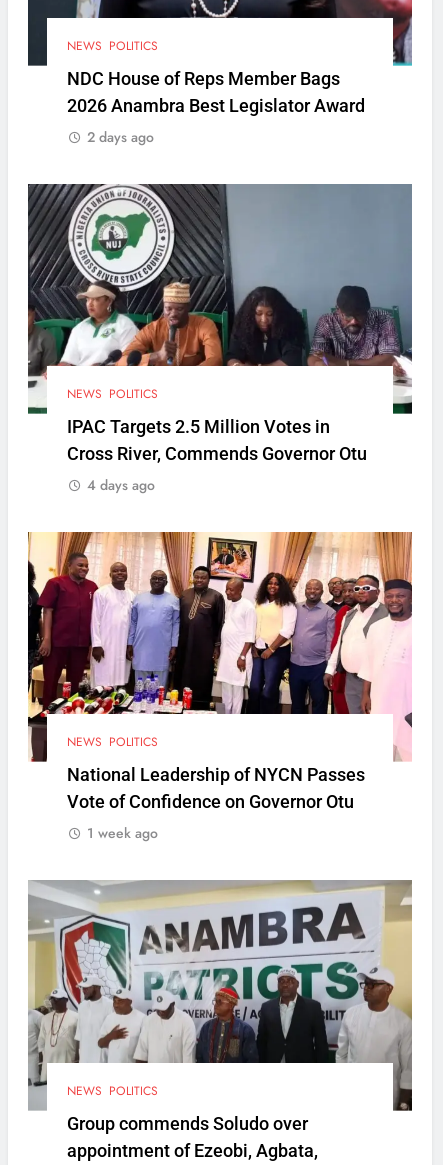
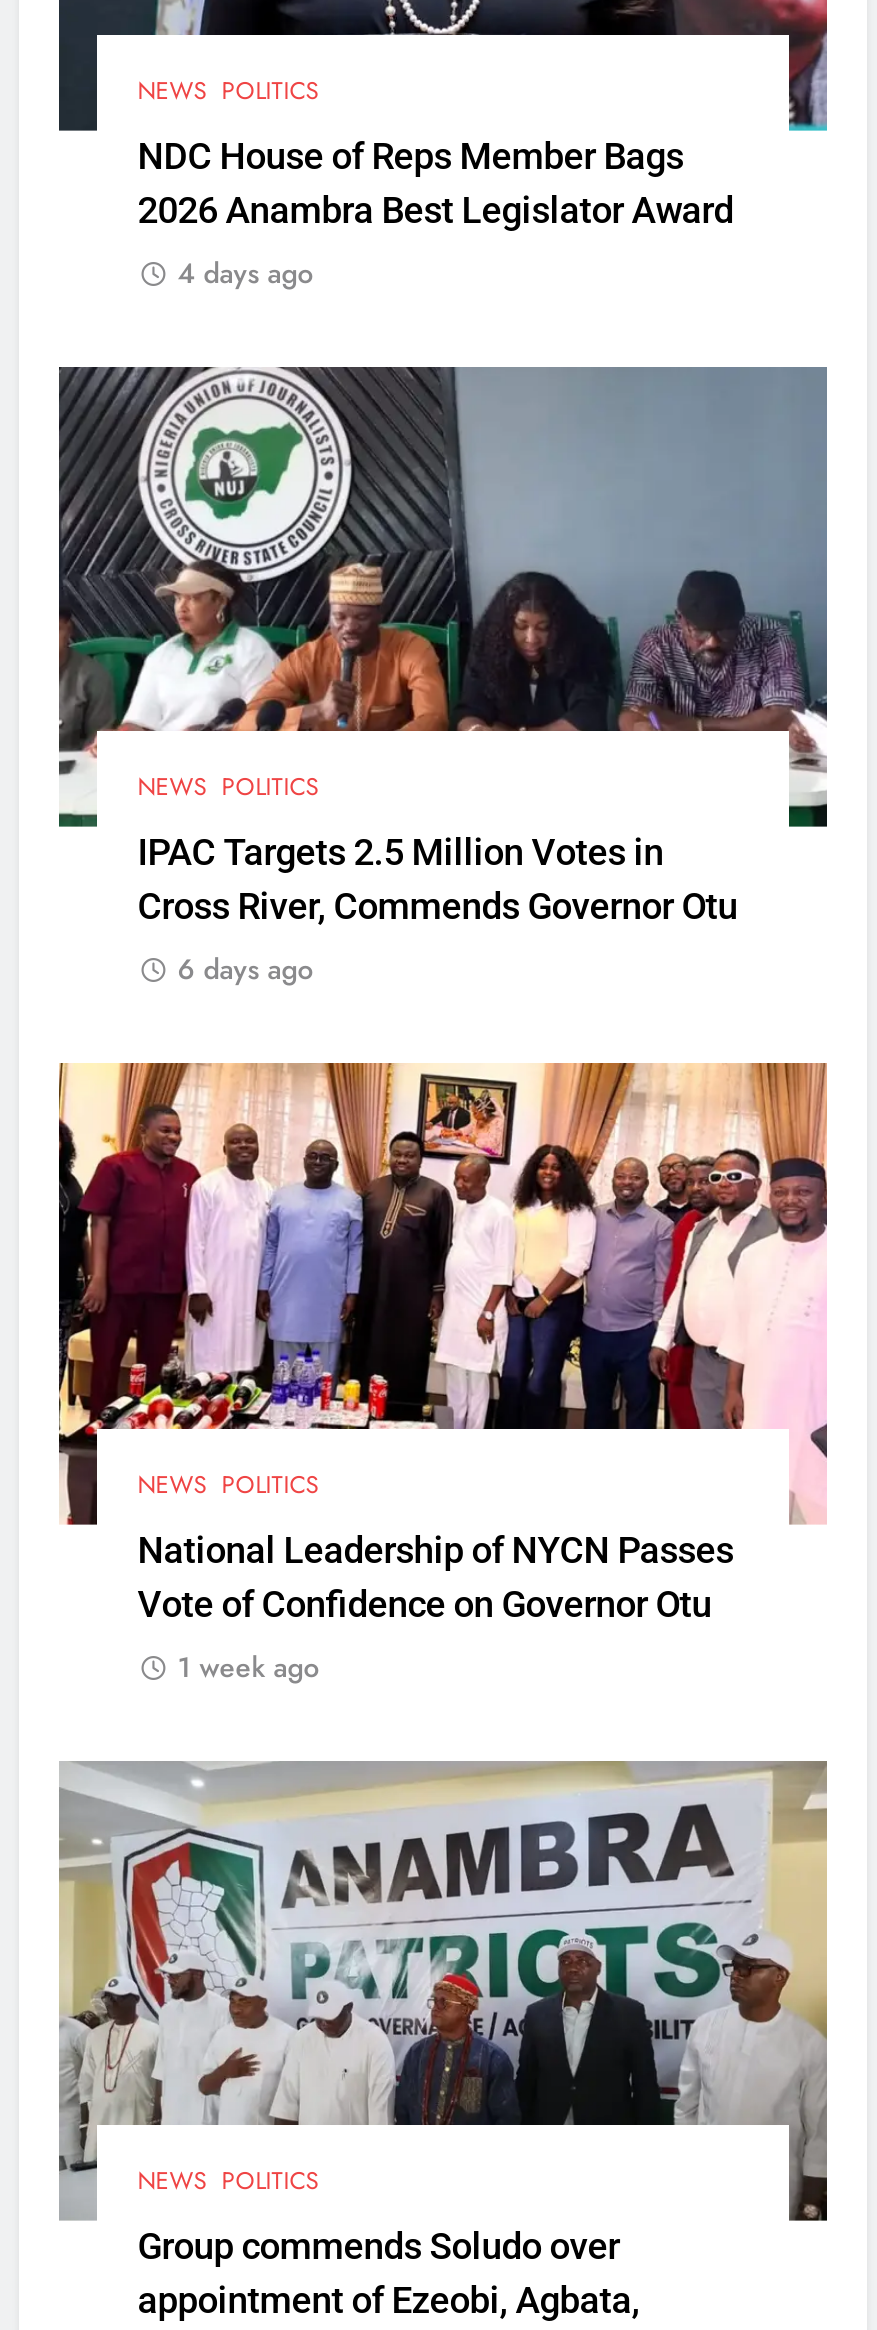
[87,126,154,146] 2 days ago -> [177,253,313,293] 4 days ago
[87,475,155,495] 4 days ago -> [177,950,313,990] 6 days ago

